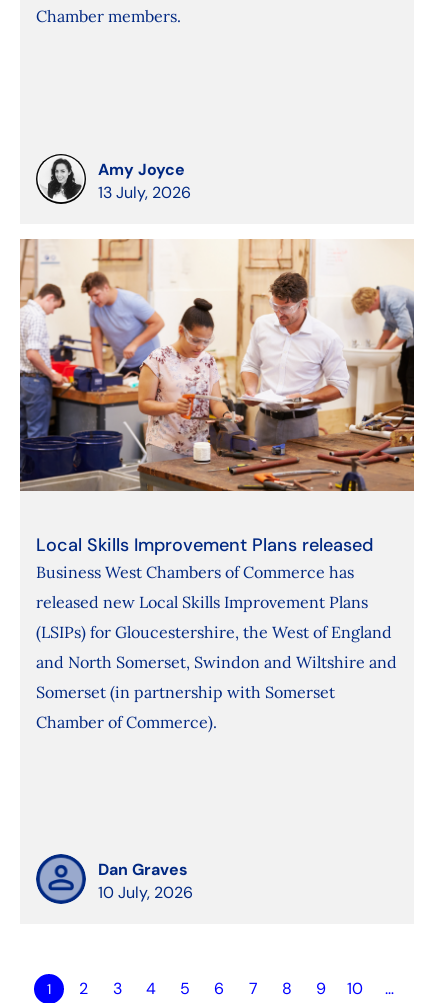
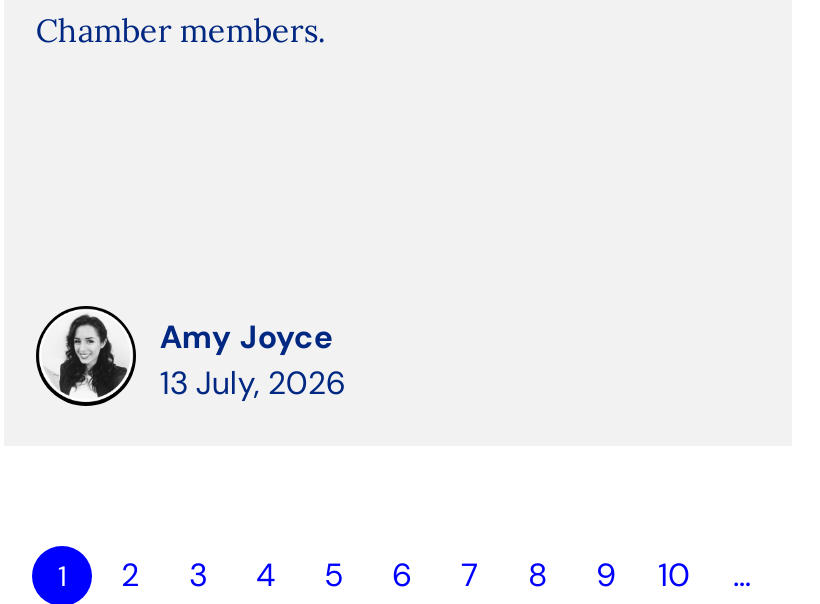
[19,238,415,492] [image] -> none
[36,533,397,732] Local Skills Improvement Plans released | Business West Chambers of Commerce has | released new Local Skills Improvement Plans | (LSIPs) for Gloucestershire, the West of England | and North Somerset, Swindon and Wiltshire and | Somerset (in partnership with Somerset | Chamber of Commerce). -> none
[35,853,193,905] [image] | Dan Graves | 10 July, 2026 -> none

